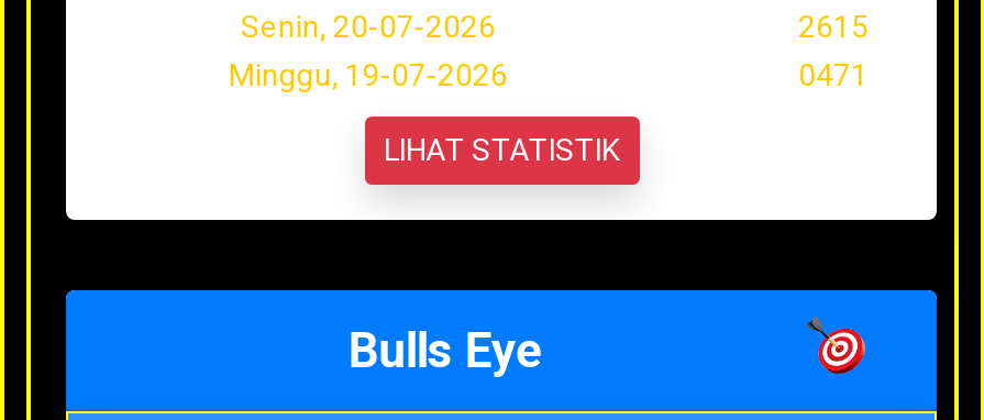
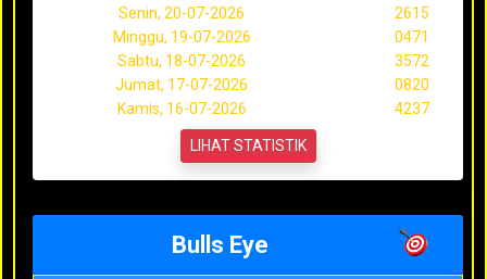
none -> [116,52,429,118] Sabtu, 18-07-2026 | 3572 | Jumat, 17-07-2026 | 0820 | Kamis, 16-07-2026 | 4237

